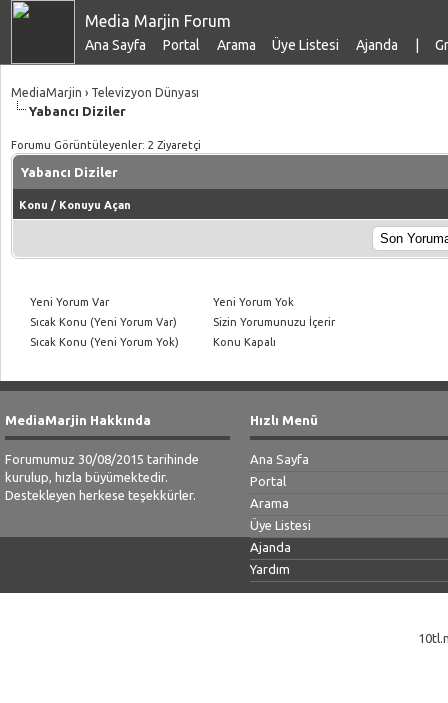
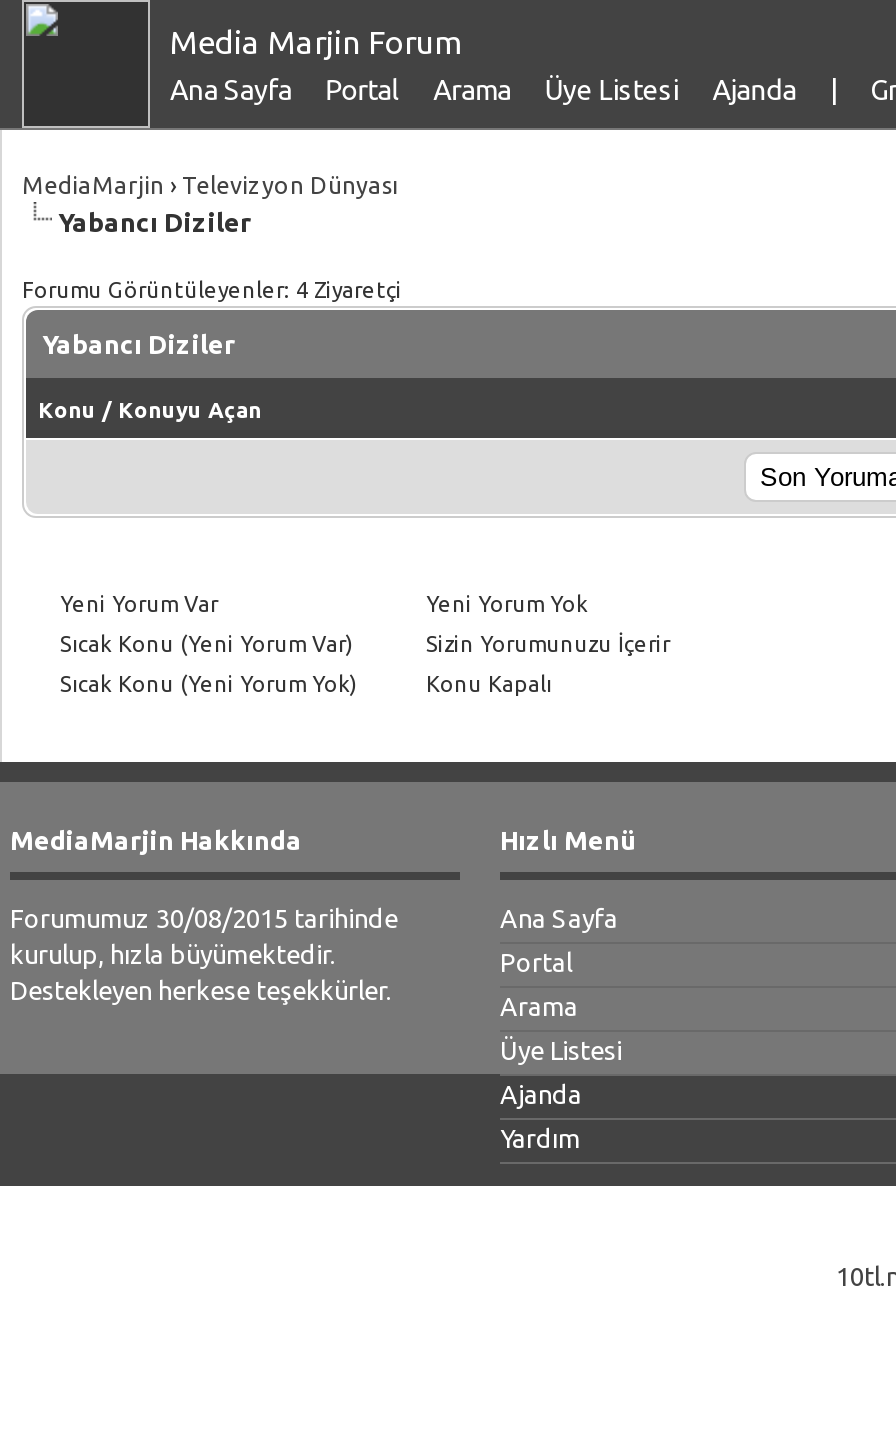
[11,139,201,151] Forumu Görüntüleyenler: 2 Ziyaretçi -> [22,278,402,302] Forumu Görüntüleyenler: 4 Ziyaretçi

